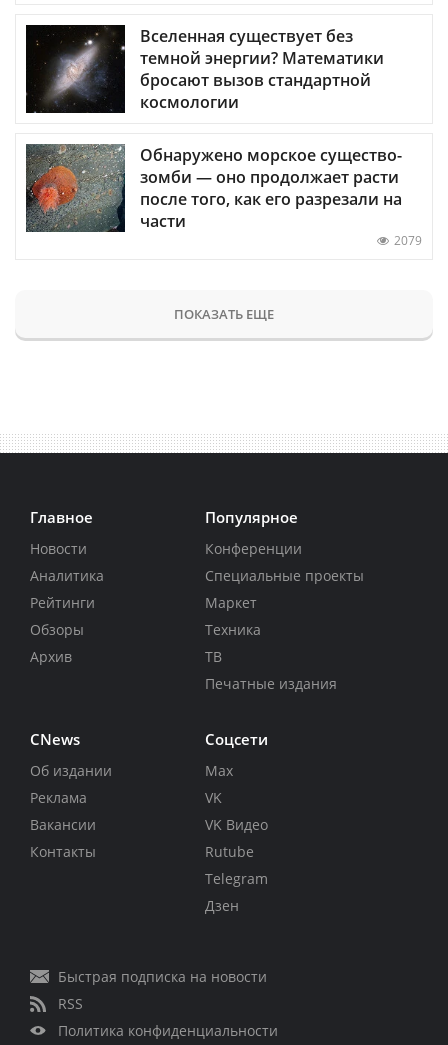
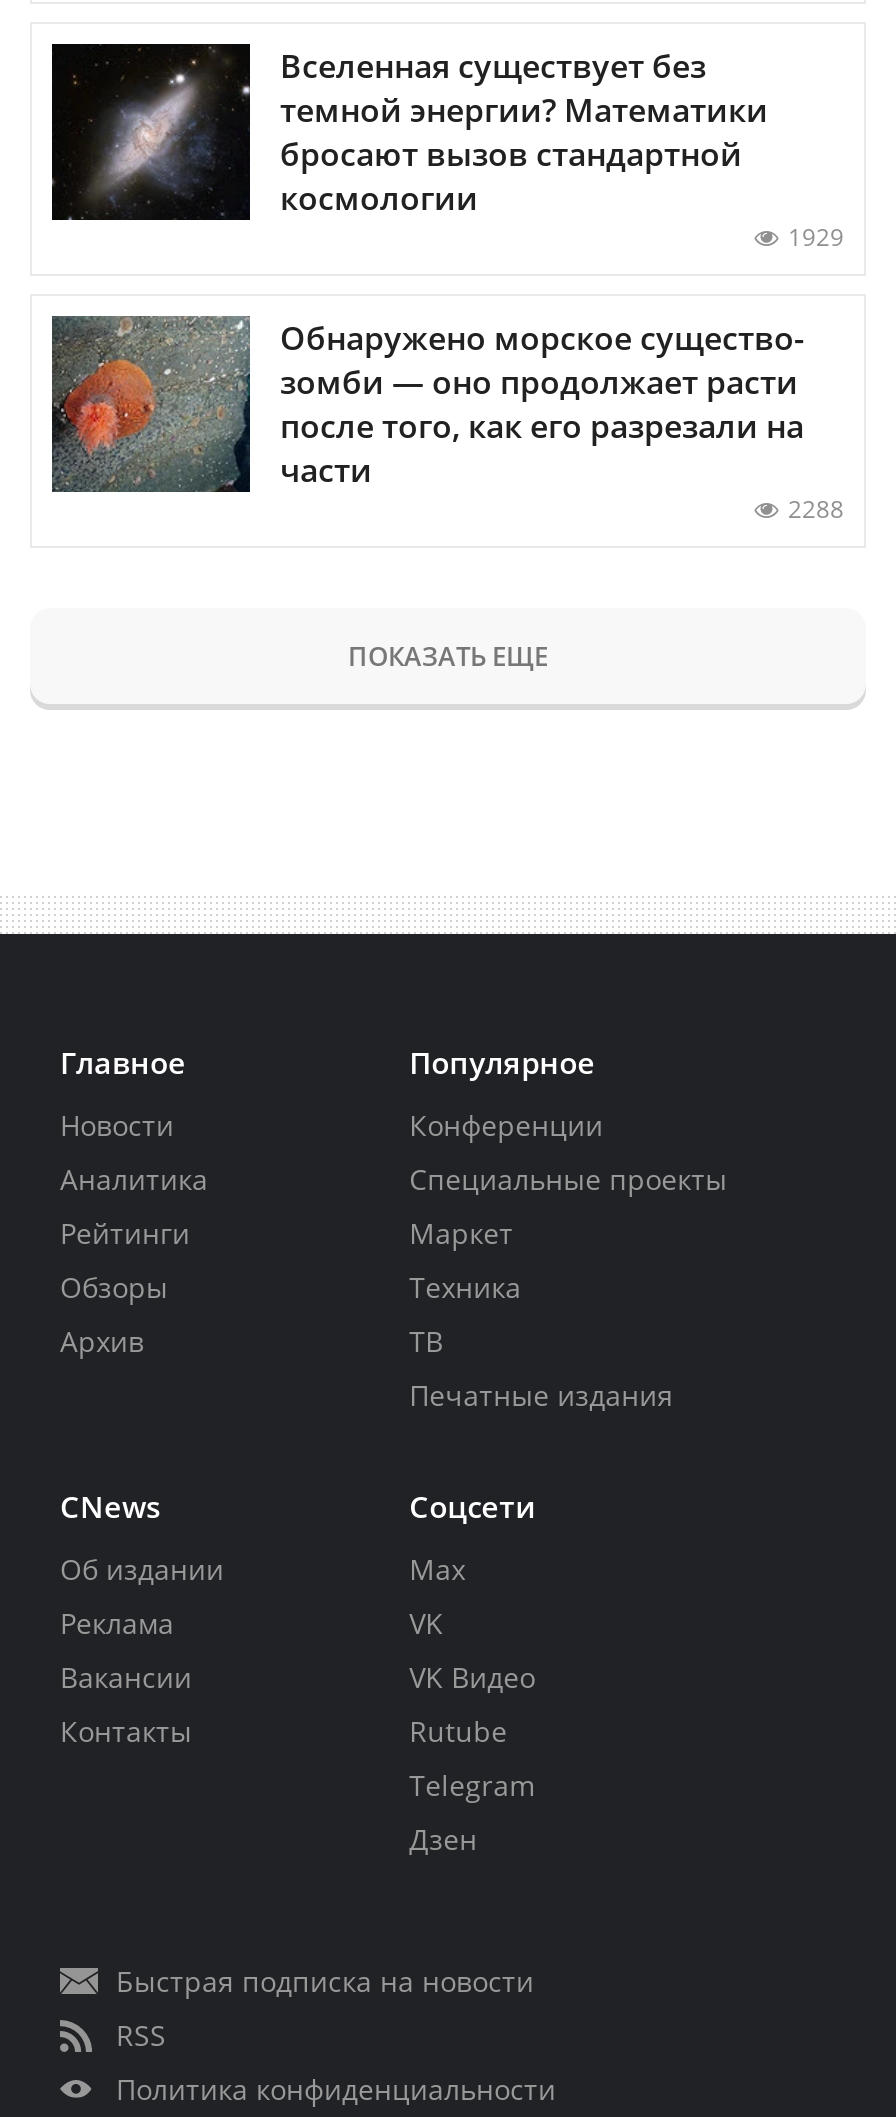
none -> [788,220,844,254] 1929
[394,232,422,249] 2079 -> [788,492,844,526] 2288

